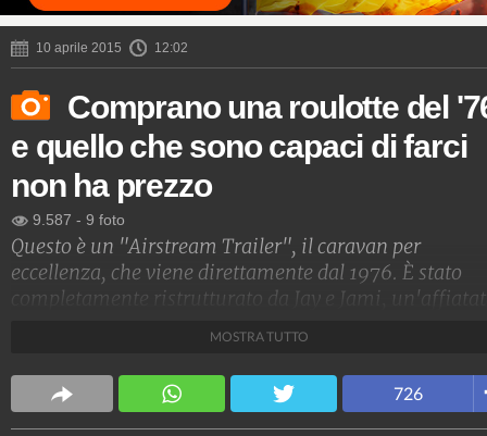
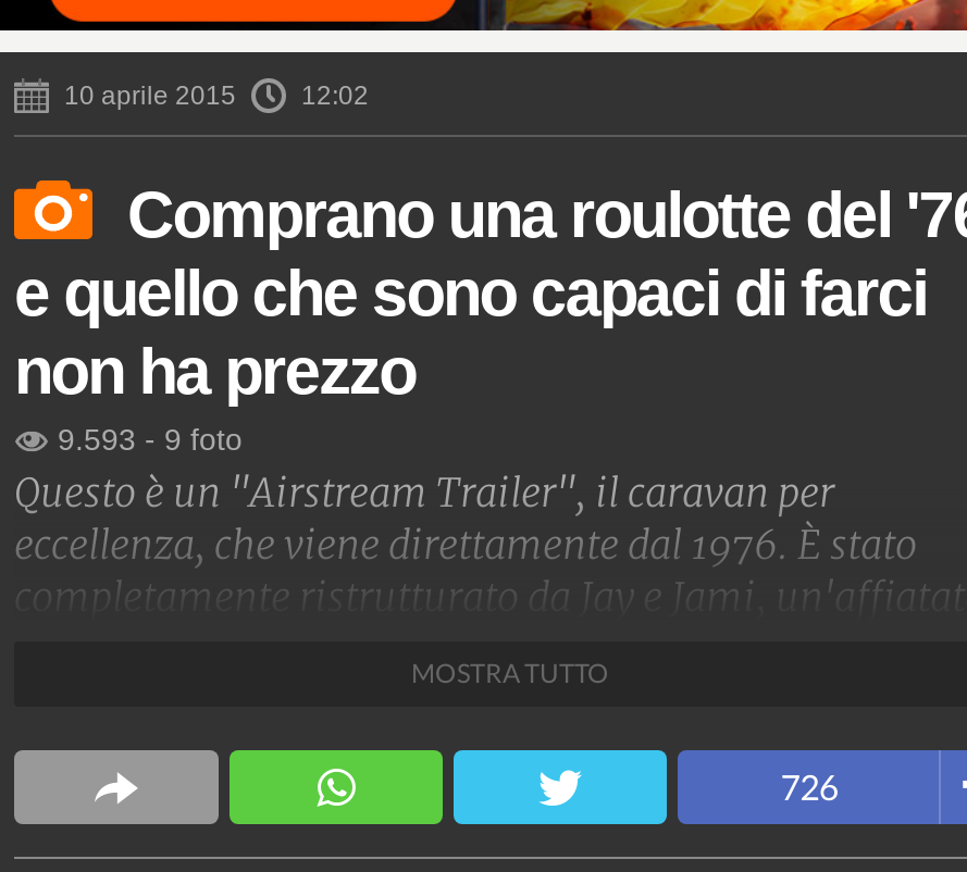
[33,211,125,228] 9.587 - 9 foto -> [58,421,243,456] 9.593 - 9 foto

